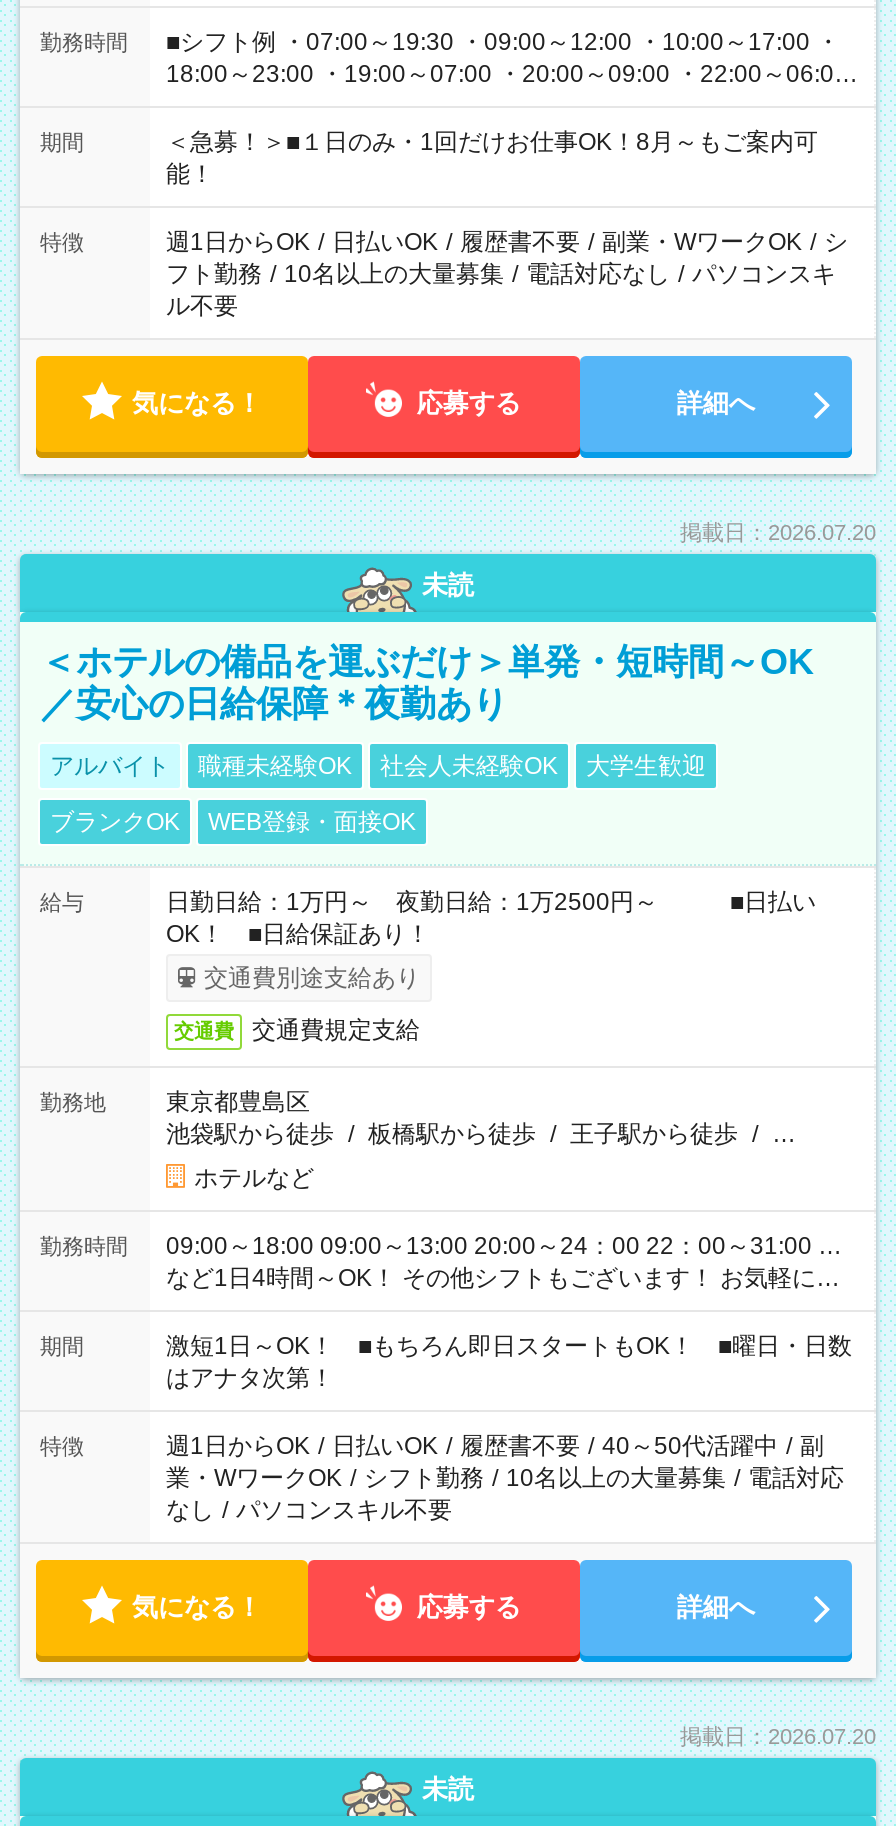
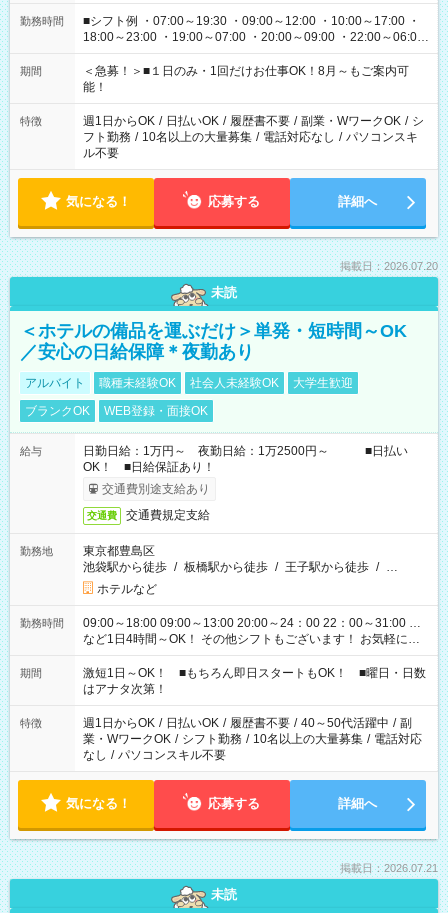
[680,1724,876,1748] 掲載日：2026.07.20 -> [340,862,438,874] 掲載日：2026.07.21

